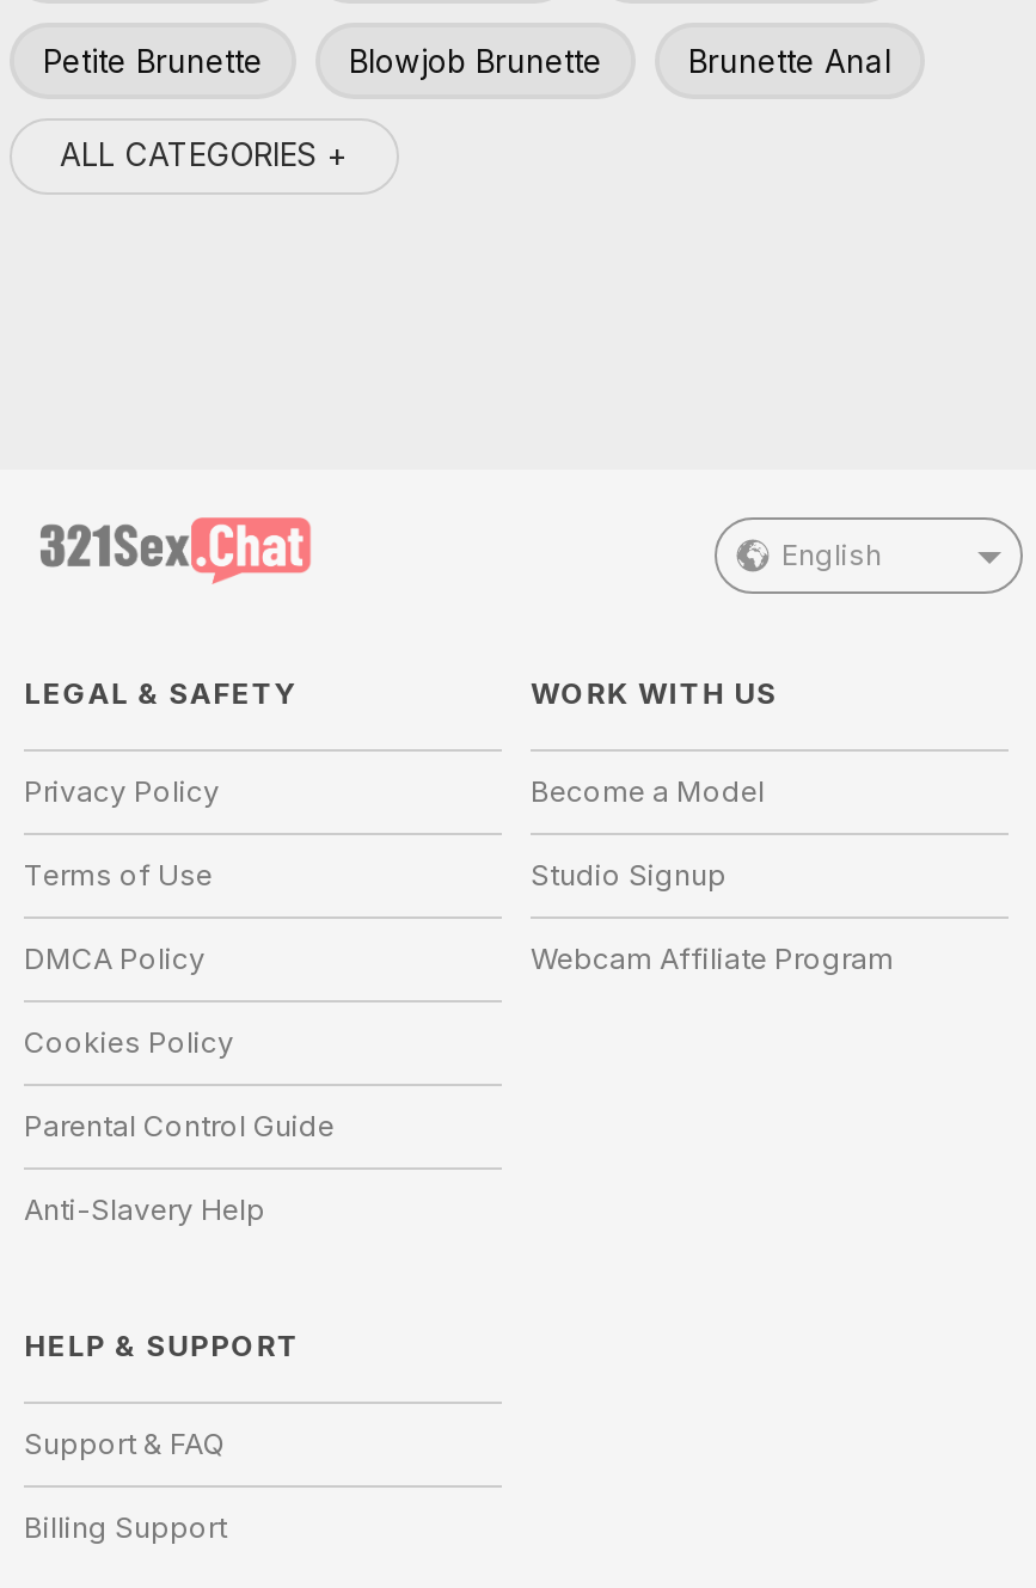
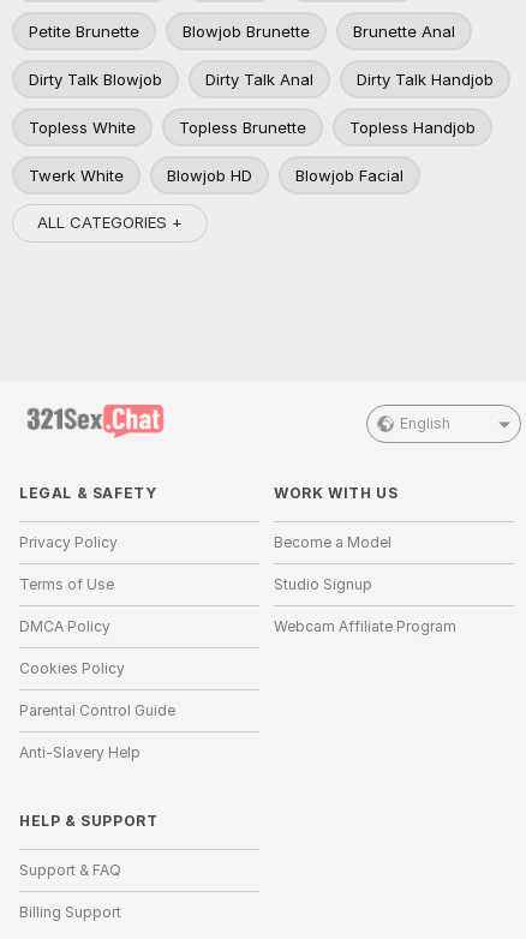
none -> [29,69,494,184] Dirty Talk Blowjob | Dirty Talk Anal | Dirty Talk Handjob | Topless White | Topless Brunette | Topless Handjob | Twerk White | Blowjob HD | Blowjob Facial

